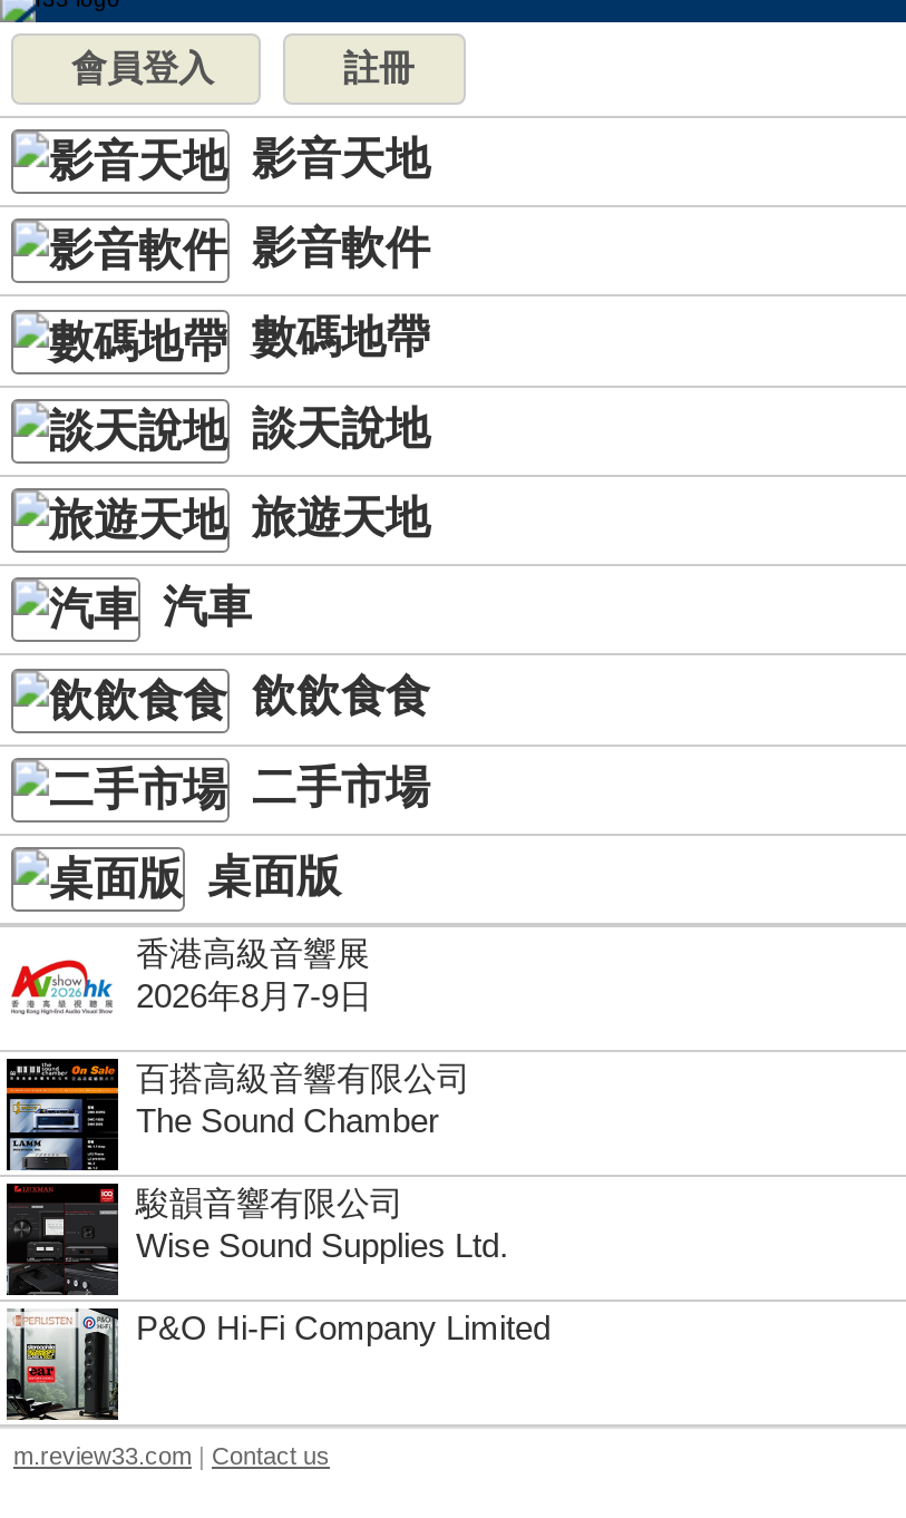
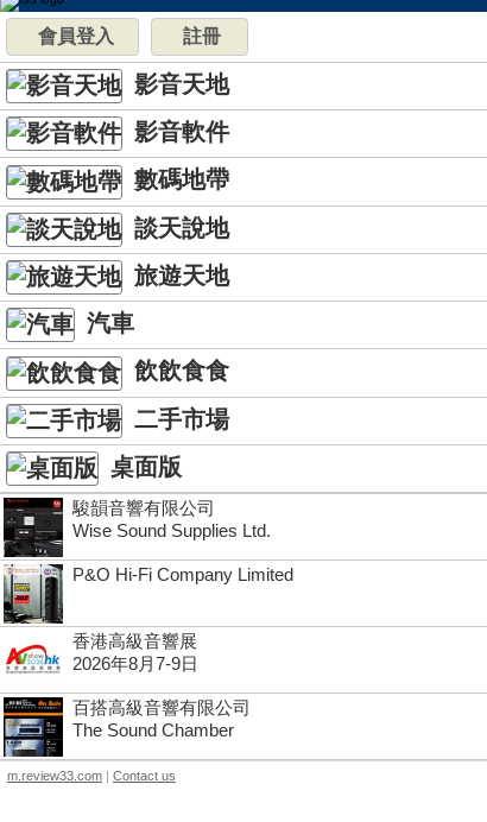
moved [136,934,470,1139] -> [72,631,251,740]: 香港高級音響展 | 2026年8月7-9日 | 百搭高級音響有限公司 | The Sound Chamber
moved [7,1181,551,1420] -> [4,497,293,624]: [image] | 駿韻音響有限公司 | Wise Sound Supplies Ltd. | P&O Hi-Fi Company Limited

